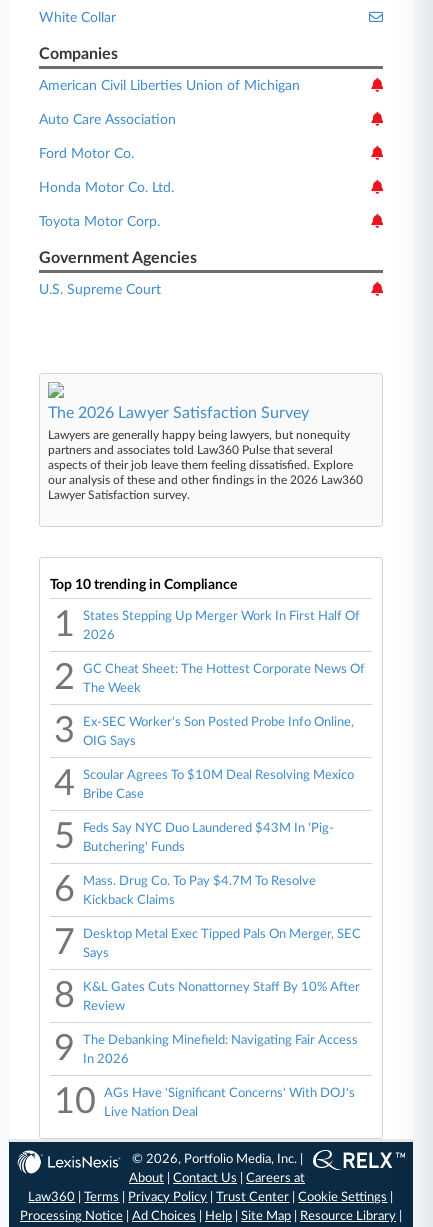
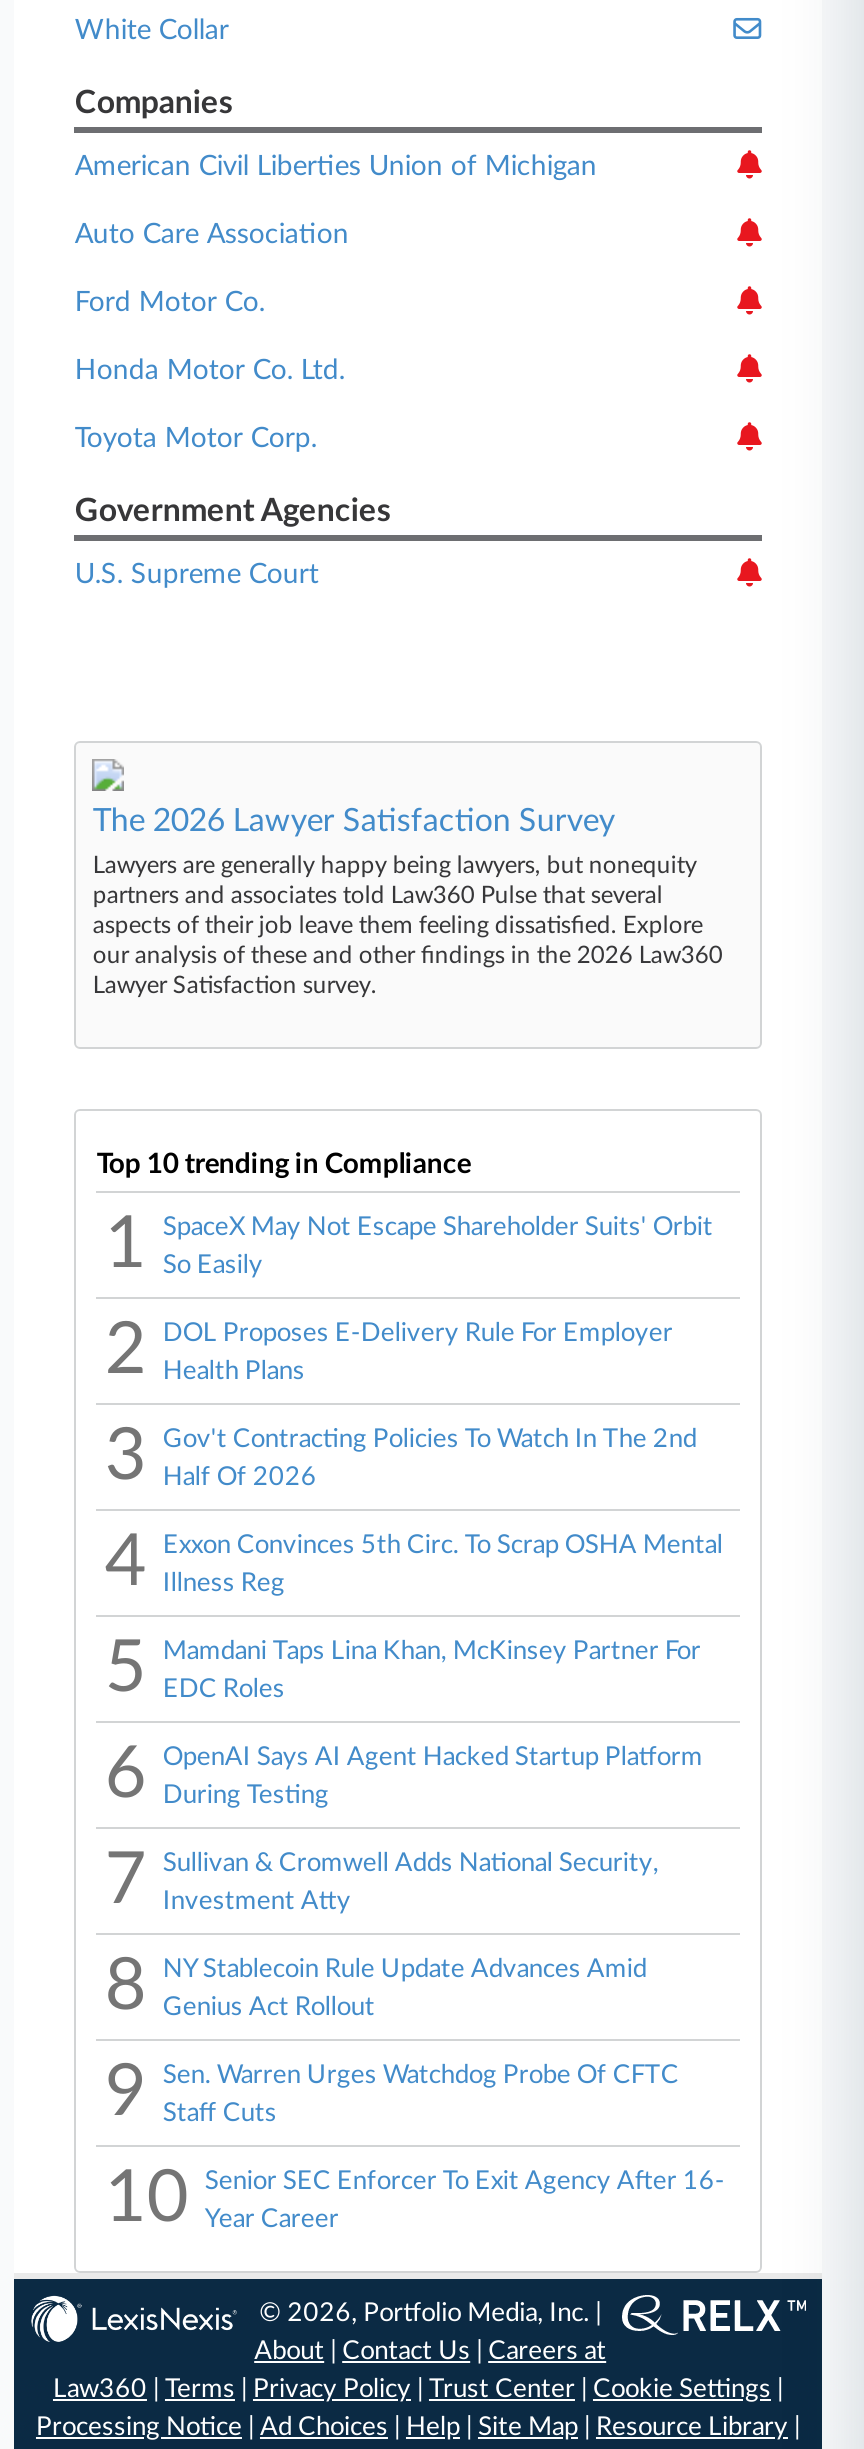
[83,610,360,623] States Stepping Up Merger Work In First Half Of -> [163,1215,713,1241] SpaceX May Not Escape Shareholder Suits' Orbit
[83,629,115,642] 2026 -> [163,1253,263,1279] So Easily
[83,663,365,676] GC Cheat Sheet: The Hottest Corporate News Of -> [163,1321,673,1347] DOL Proposes E-Delivery Rule For Employer
[83,682,141,695] The Week -> [163,1359,305,1385] Health Plans
[83,716,354,729] Ex-SEC Worker's Son Posted Probe Info Online, -> [163,1427,697,1453] Gov't Contracting Policies To Watch In The 2nd
[83,735,136,748] OIG Says -> [163,1465,317,1491] Half Of 2026
[83,769,354,782] Scoular Agrees To $10M Deal Resolving Mexico -> [163,1533,723,1559] Exxon Convinces 5th Circ. To Scrap OSHA Mental
[83,788,144,801] Bribe Case -> [163,1571,285,1597] Illness Reg
[83,822,334,835] Feds Say NYC Duo Laundered $43M In 'Pig- -> [163,1639,701,1665] Mamdani Taps Lina Khan, McKinsey Partner For
[83,841,185,854] Butchering' Funds -> [163,1677,285,1703] EDC Roles
[83,875,316,888] Mass. Drug Co. To Pay $4.7M To Resolve -> [163,1745,703,1771] OpenAI Says AI Agent Hacked Startup Platform
[83,894,175,907] Kickback Claims -> [163,1783,329,1809] During Testing
[83,928,361,941] Desktop Metal Exec Tipped Pals On Merger, SEC -> [163,1851,659,1877] Sullivan & Cromwell Adds National Security,
[83,947,109,960] Says -> [163,1889,351,1915] Investment Atty
[83,981,360,994] K&L Gates Cuts Nonattorney Staff By 10% After -> [163,1957,647,1983] NY Stablecoin Rule Update Advances Amid
[83,1000,125,1013] Review -> [163,1995,375,2021] Genius Act Rollout
[83,1034,358,1047] The Debanking Minefield: Navigating Fair Access -> [163,2063,679,2089] Sen. Warren Urges Watchdog Probe Of CFTC
[83,1053,129,1066] In 2026 -> [163,2101,277,2127] Staff Cuts
[104,1087,355,1100] AGs Have 'Significant Concerns' With DOJ's -> [205,2169,725,2195] Senior SEC Enforcer To Exit Agency After 16-
[104,1106,198,1119] Live Nation Deal -> [205,2207,339,2233] Year Career

